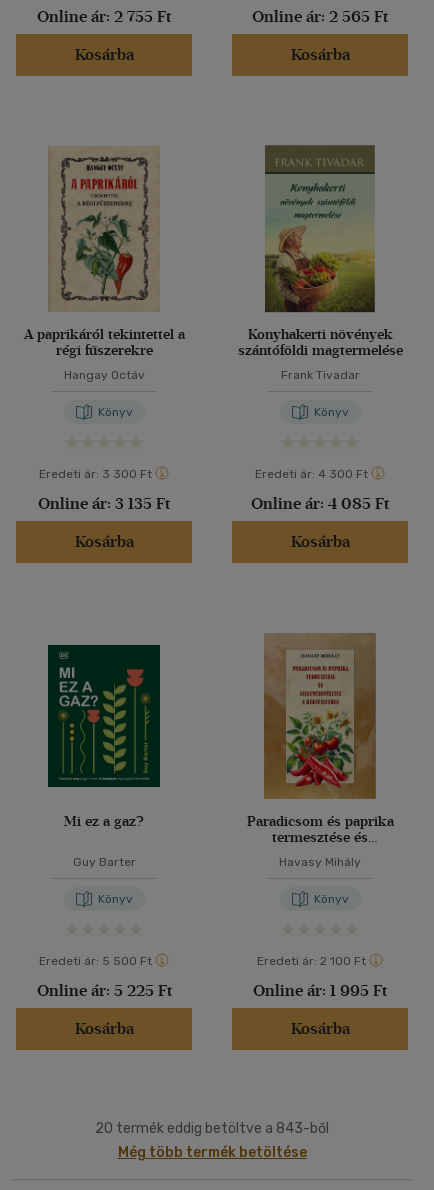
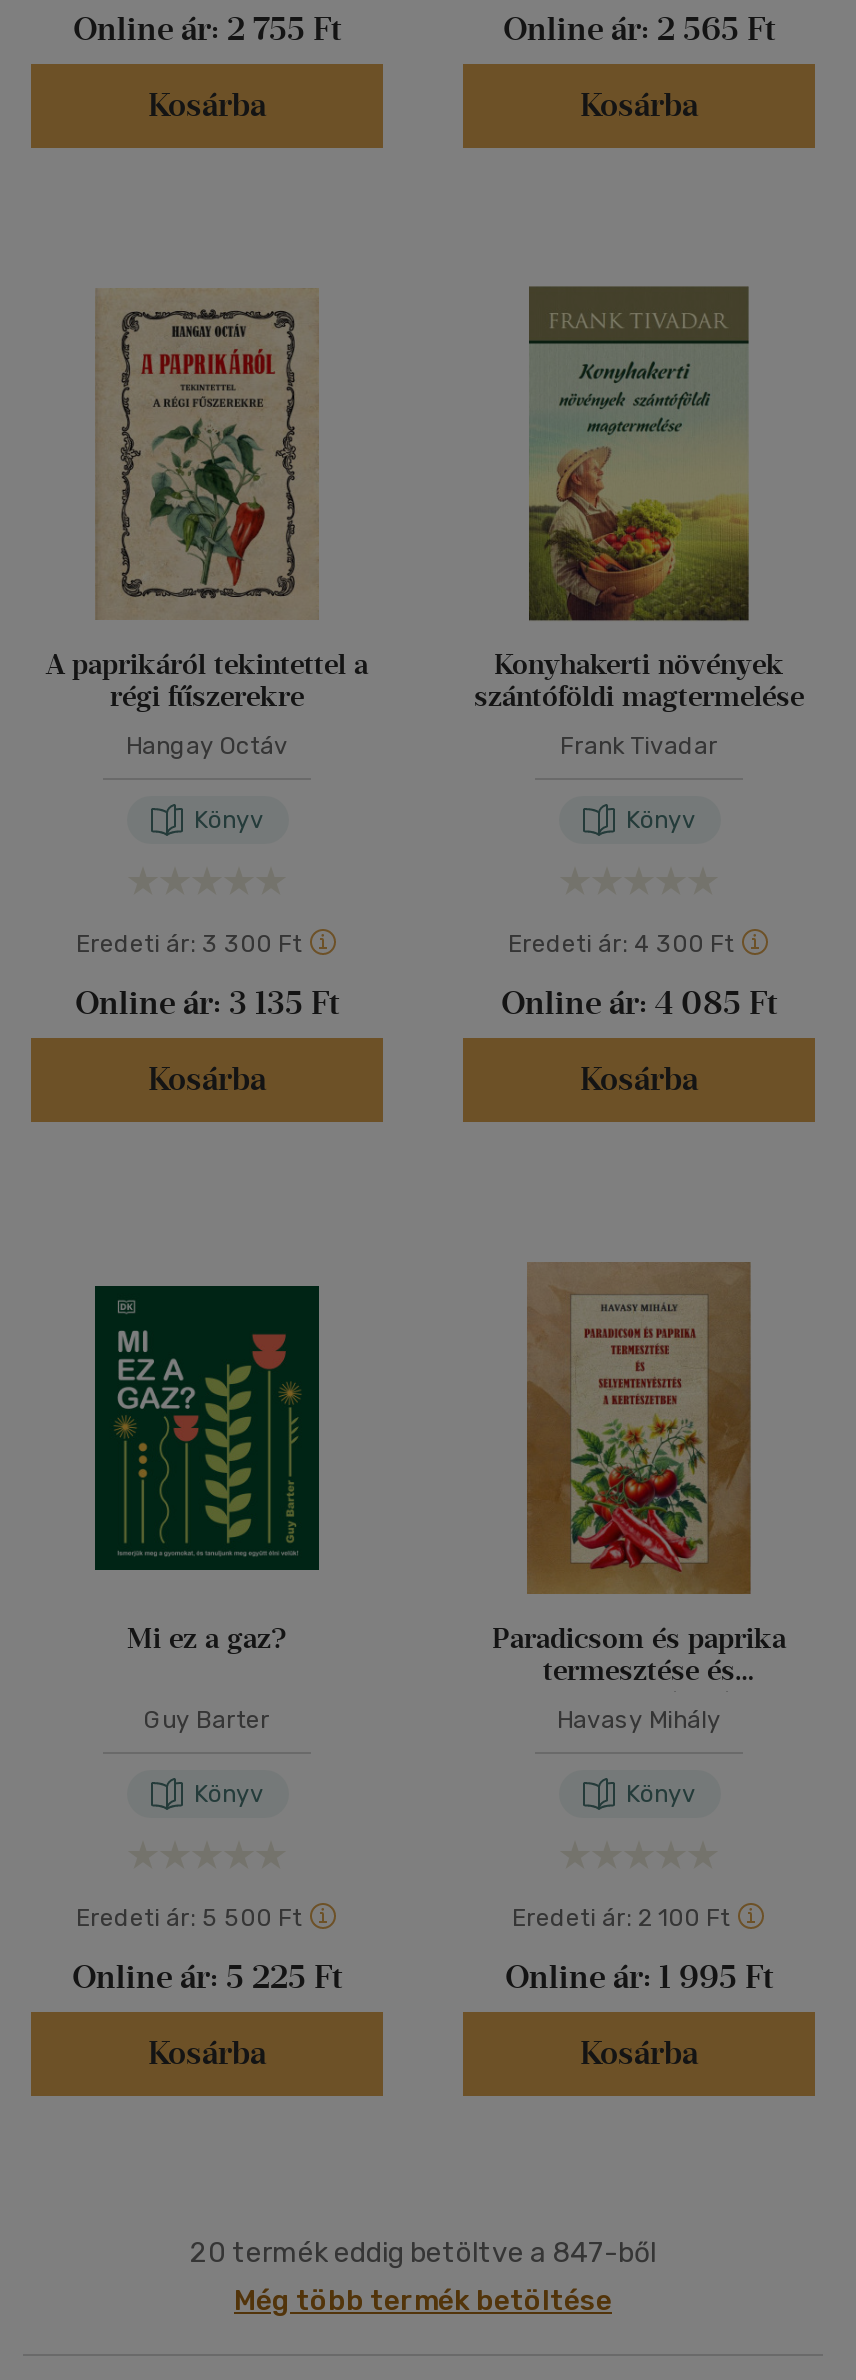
[95,1120,329,1137] 20 termék eddig betöltve a 843-ből -> [190,2236,656,2270] 20 termék eddig betöltve a 847-ből

